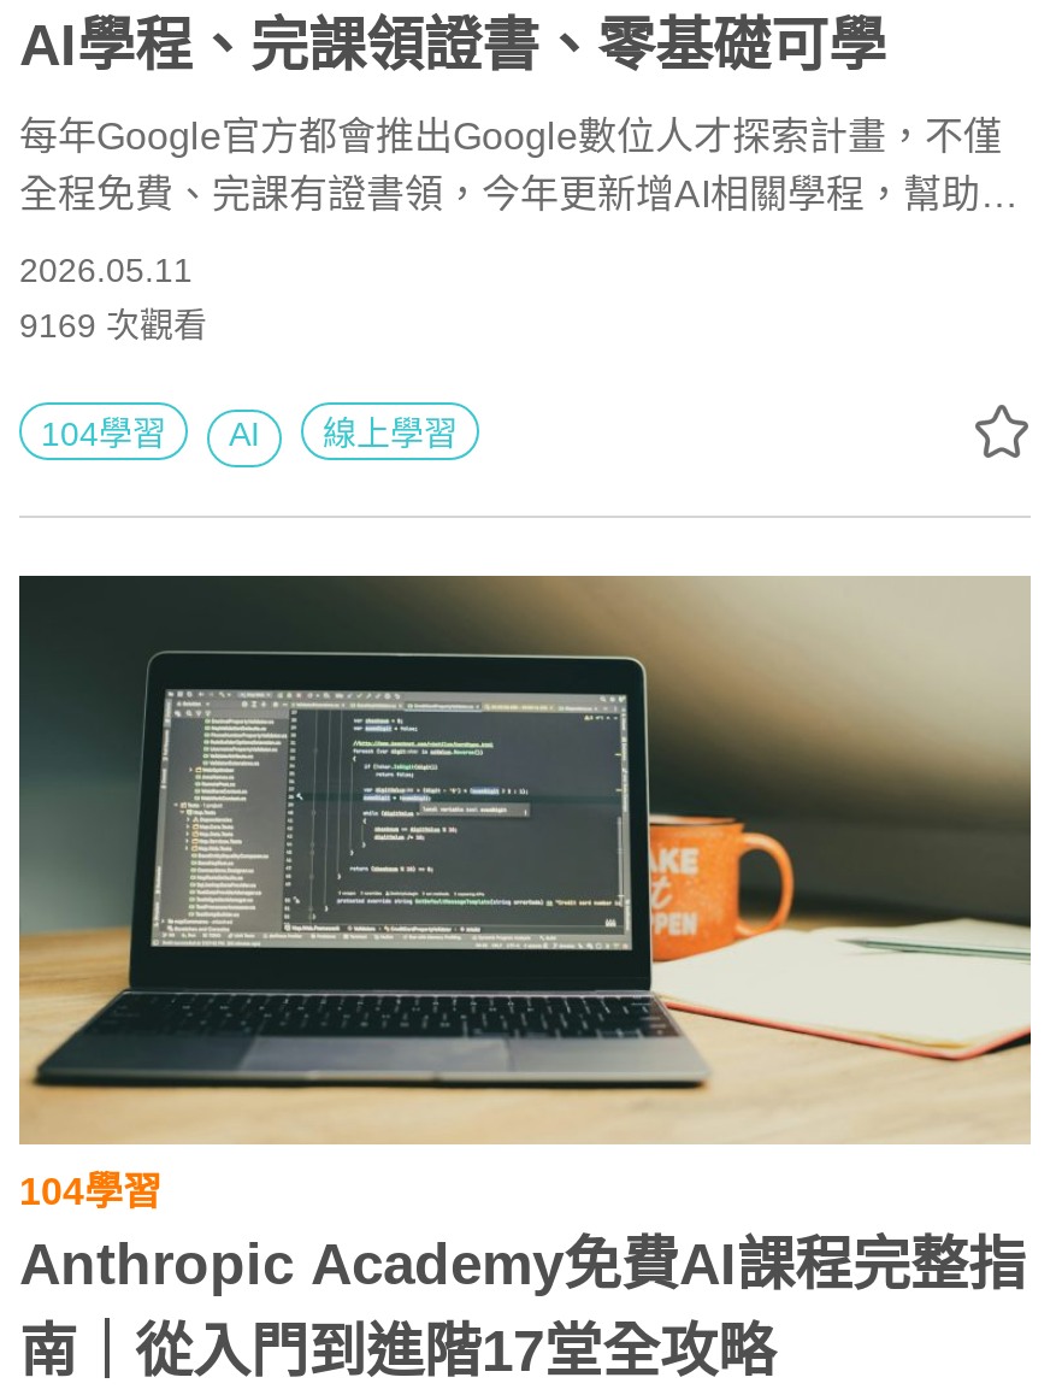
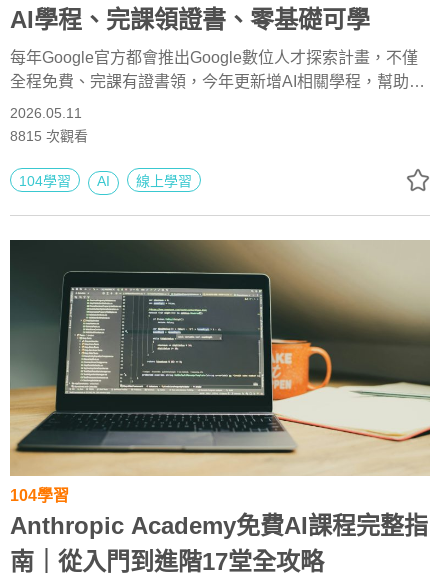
[19,306,207,344] 9169次觀看 -> [10,128,88,144] 8815次觀看

